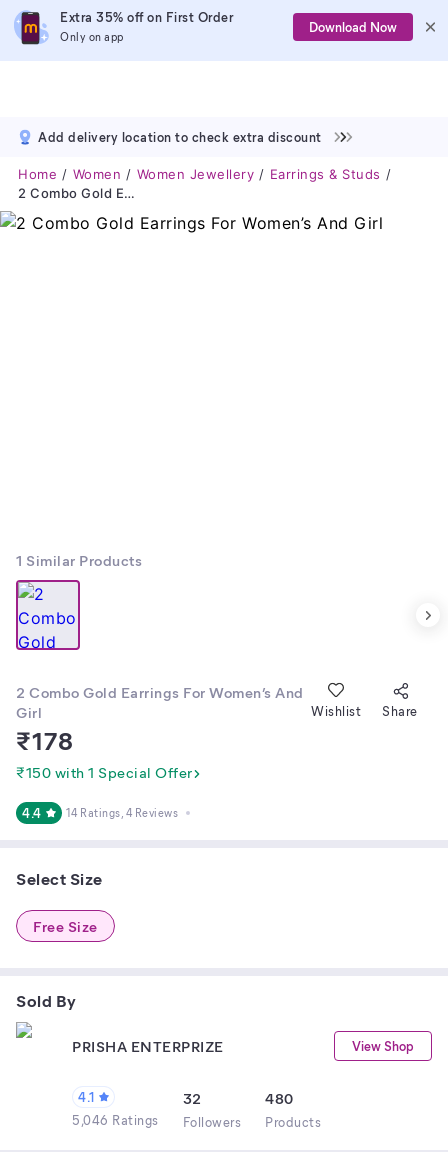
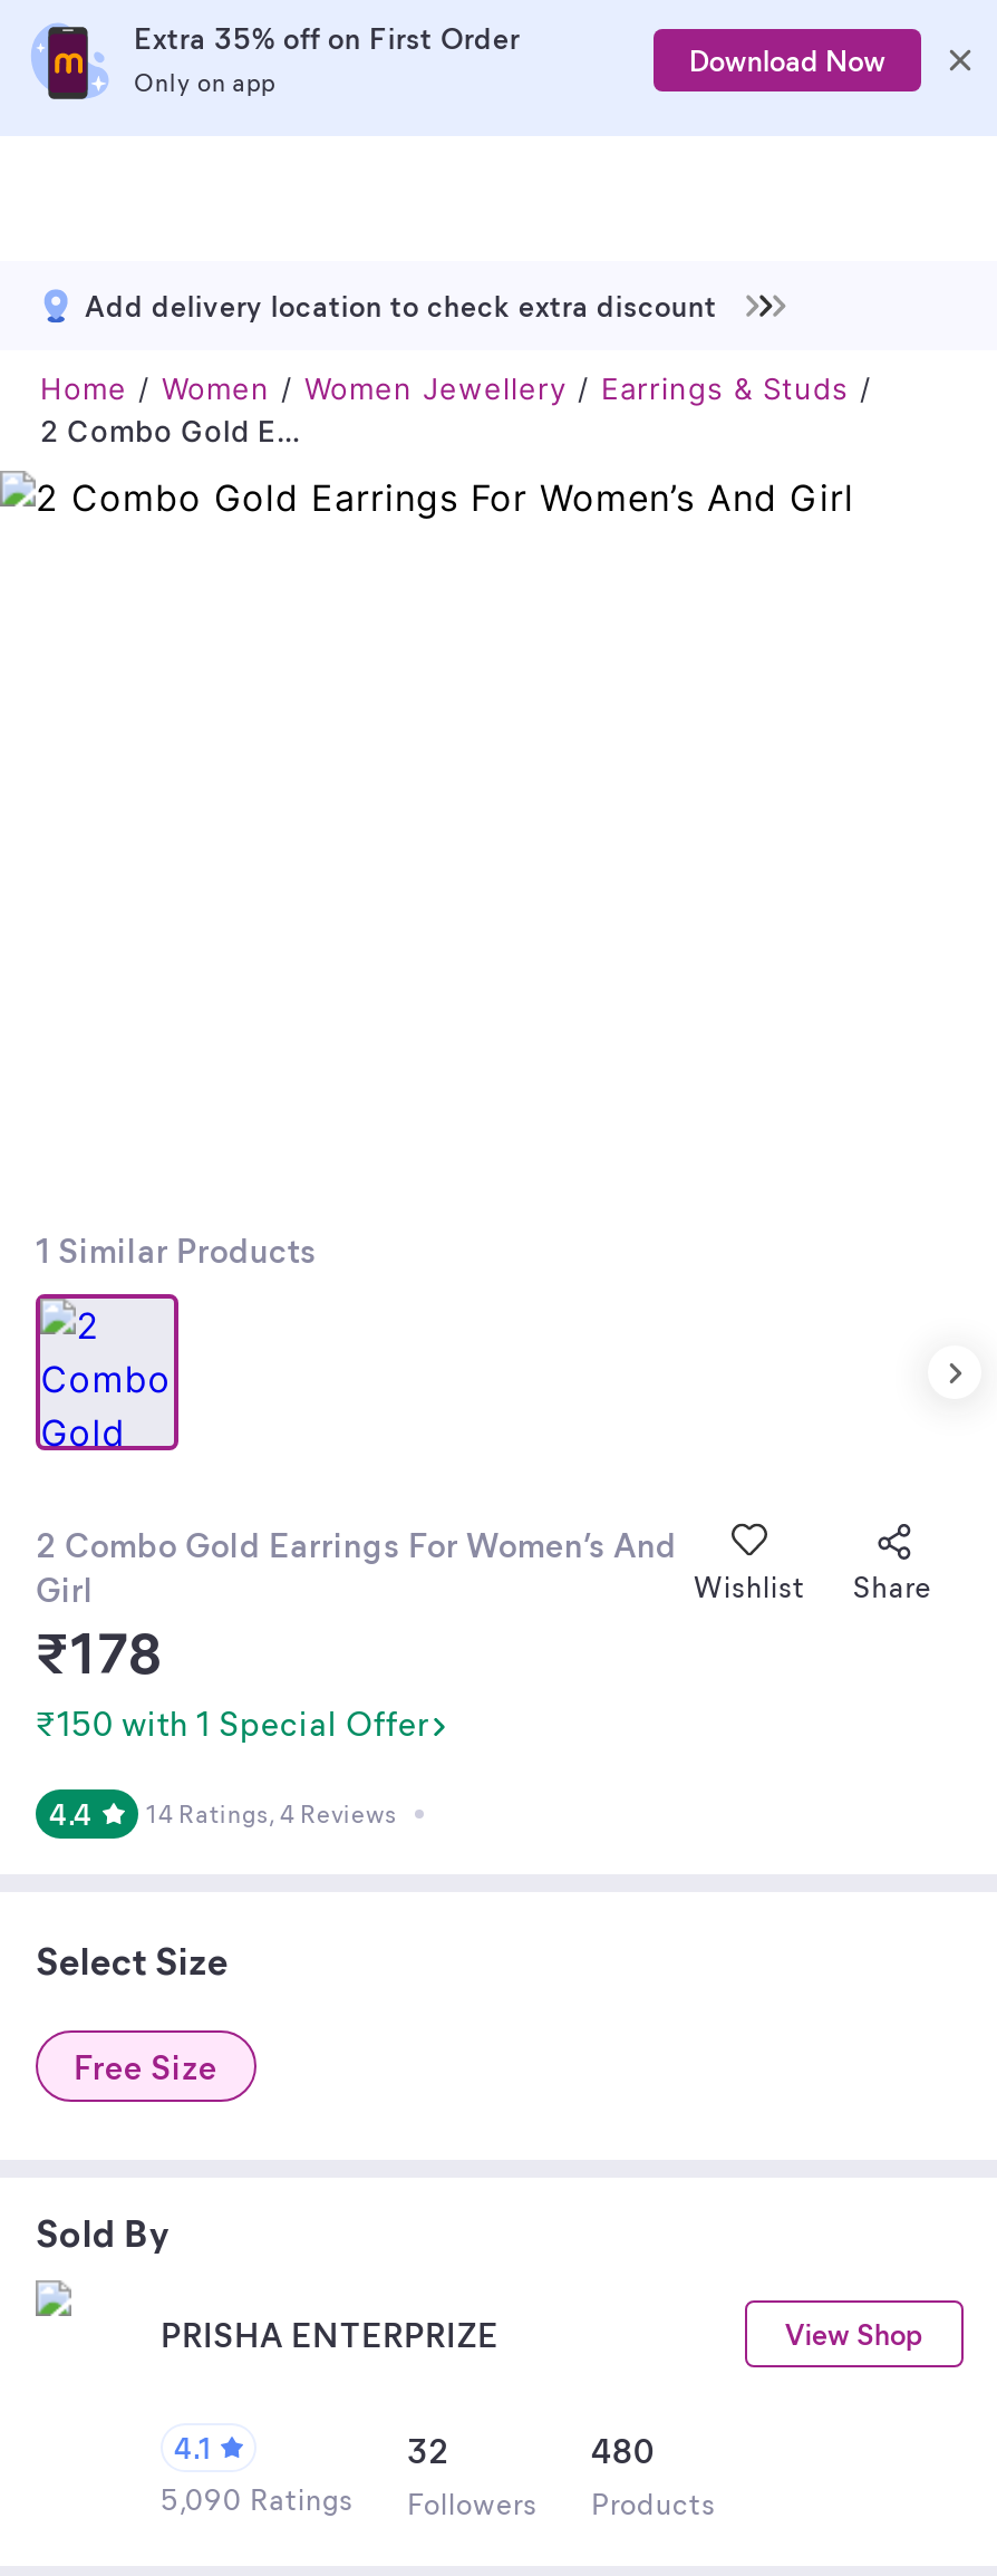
[72,1111,321,1130] 5,046 Ratings Followers Products -> [161,2479,716,2521] 5,090 Ratings Followers Products

